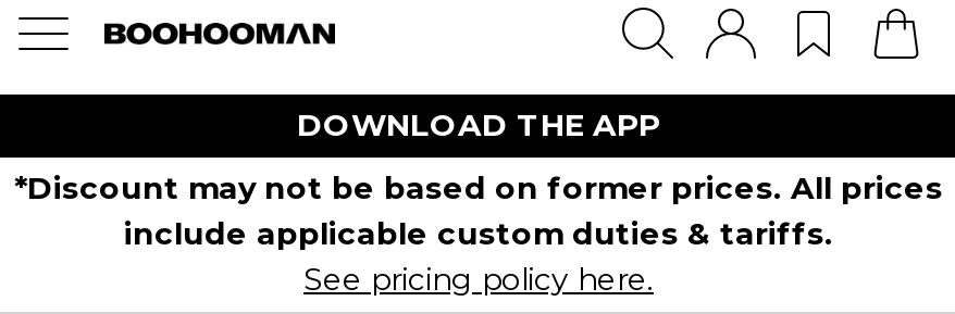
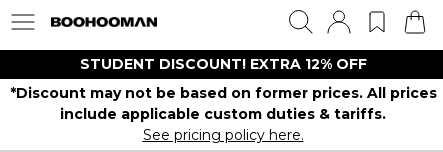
[297,105,660,145] DOWNLOAD THE APP -> [79,55,366,73] STUDENT DISCOUNT! EXTRA 12% OFF

